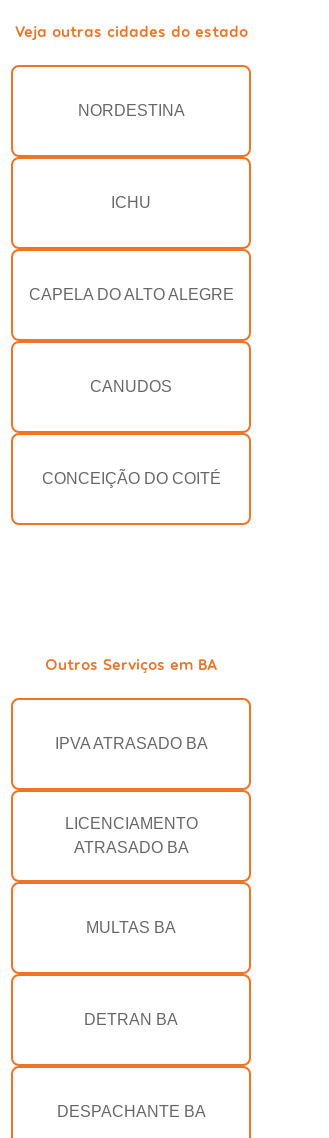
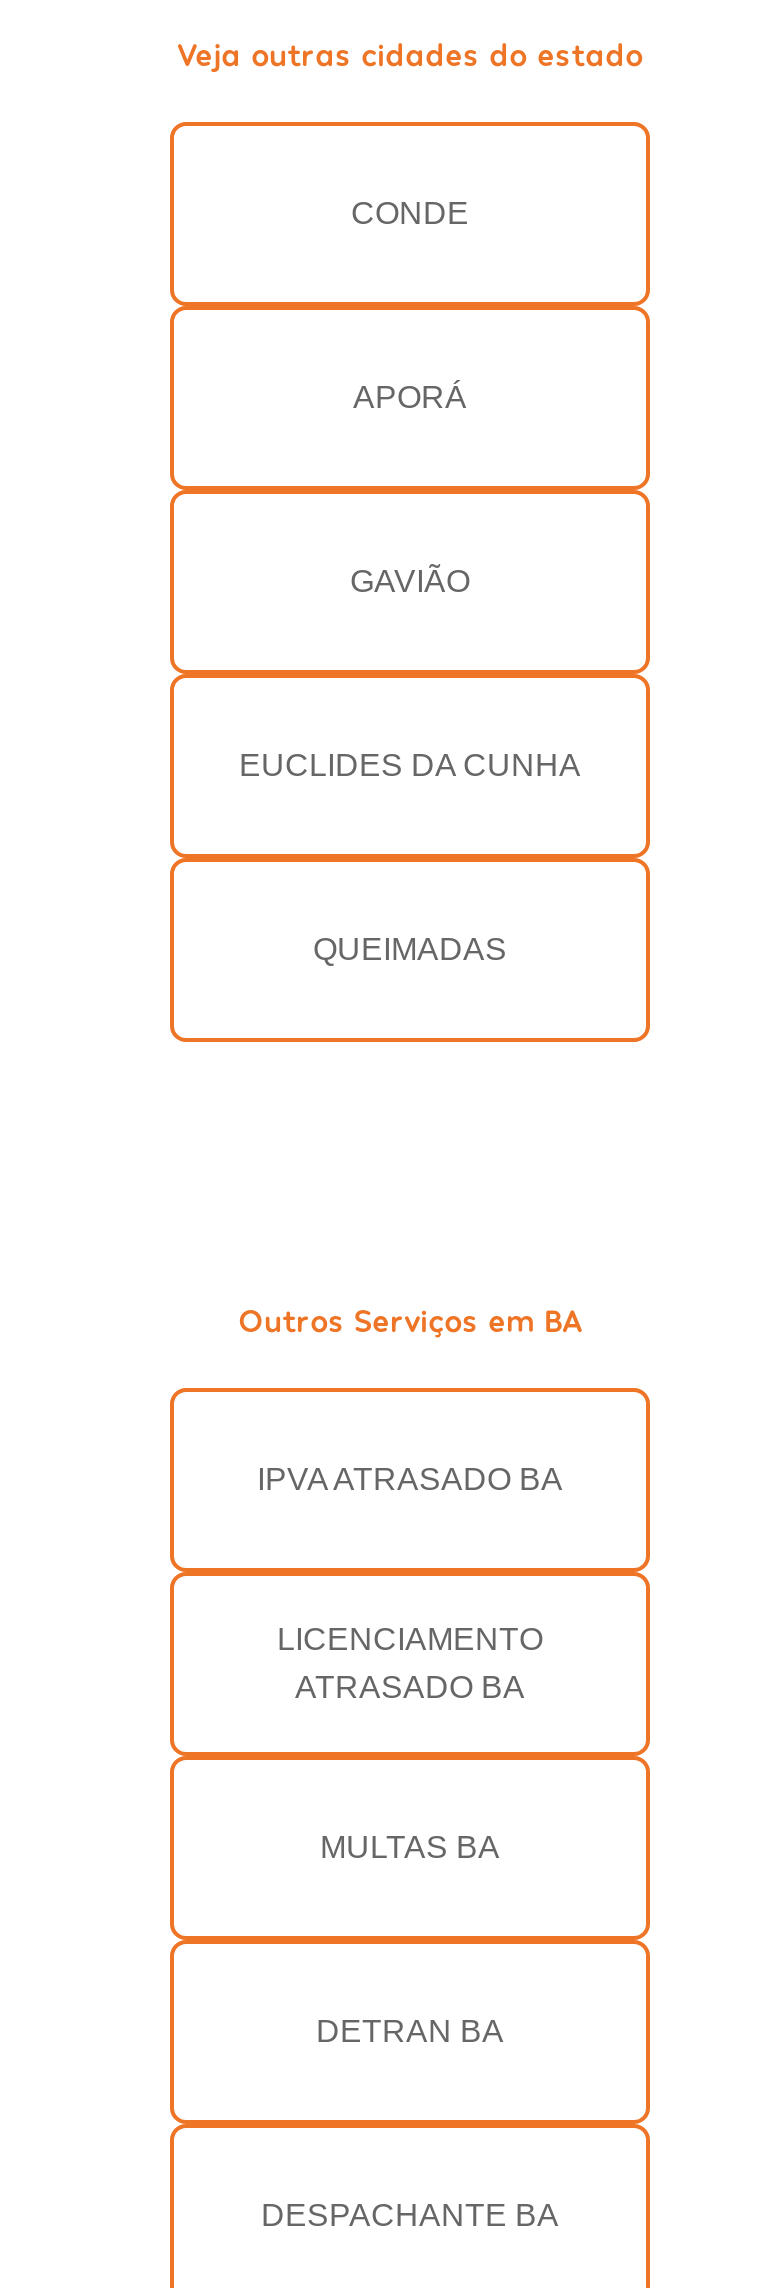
[77,102,184,119] NORDESTINA -> [351,196,469,230] CONDE
[111,194,151,211] ICHU -> [353,380,467,414] APORÁ
[28,286,233,303] CAPELA DO ALTO ALEGRE -> [350,564,470,598] GAVIÃO
[90,378,172,395] CANUDOS -> [239,748,581,782] EUCLIDES DA CUNHA
[41,470,220,487] CONCEIÇÃO DO COITÉ -> [313,932,507,966] QUEIMADAS

